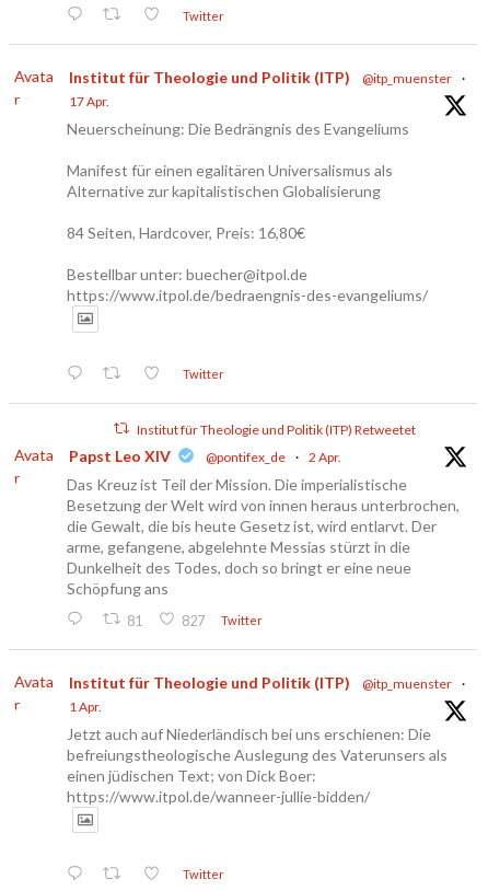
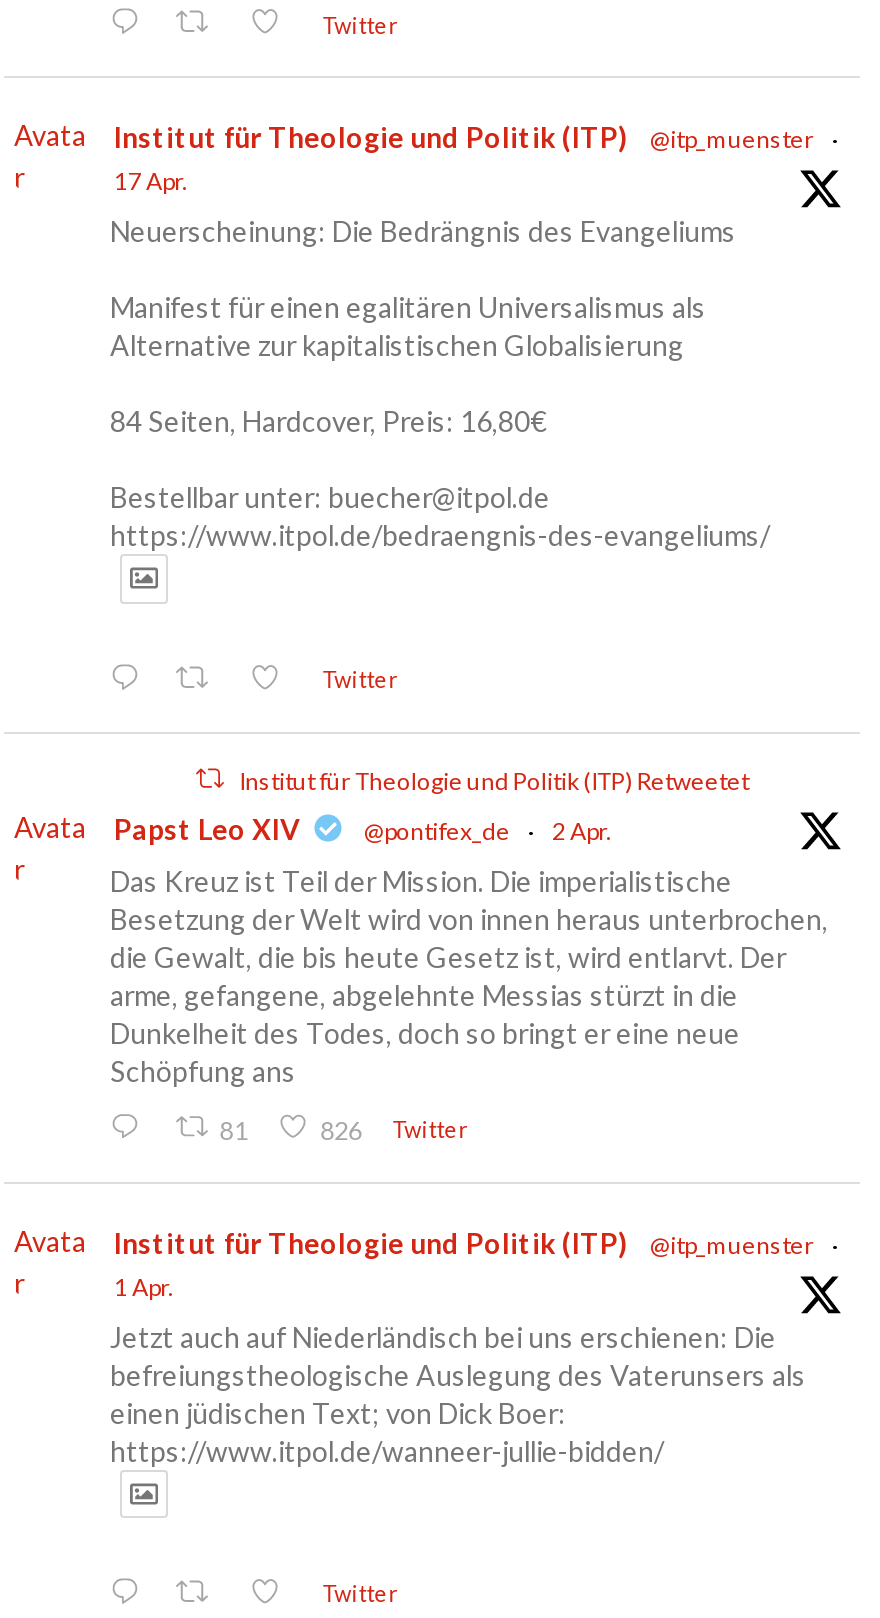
[182,613,263,629] 827 Twitter -> [320,1115,468,1145] 826 Twitter

